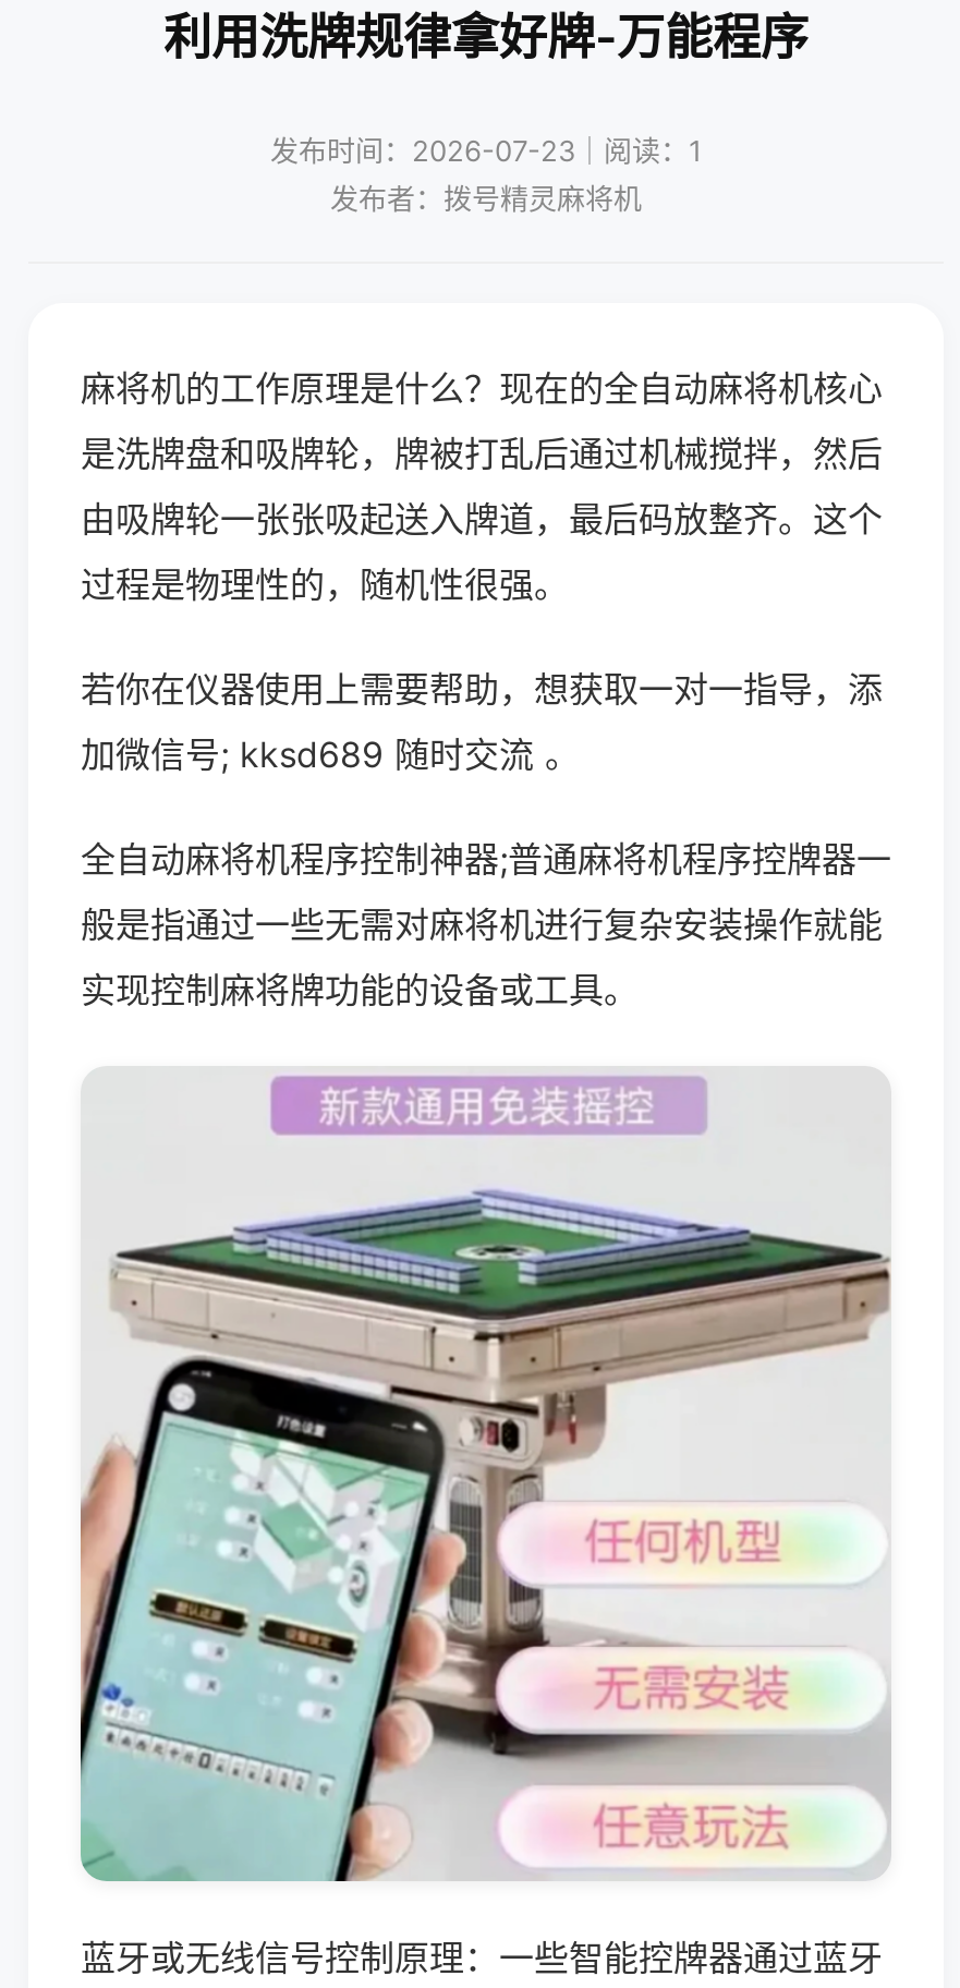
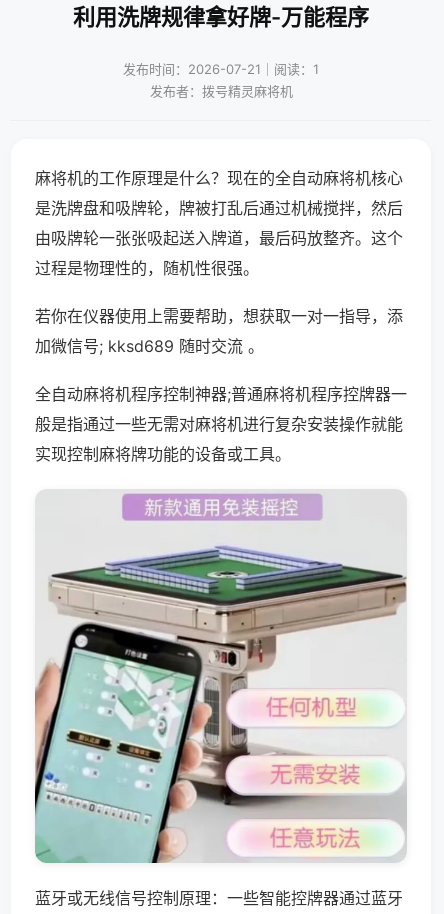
[270,133,702,168] 发布时间：2026-07-23｜阅读：1 -> [123,61,319,77] 发布时间：2026-07-21｜阅读：1

